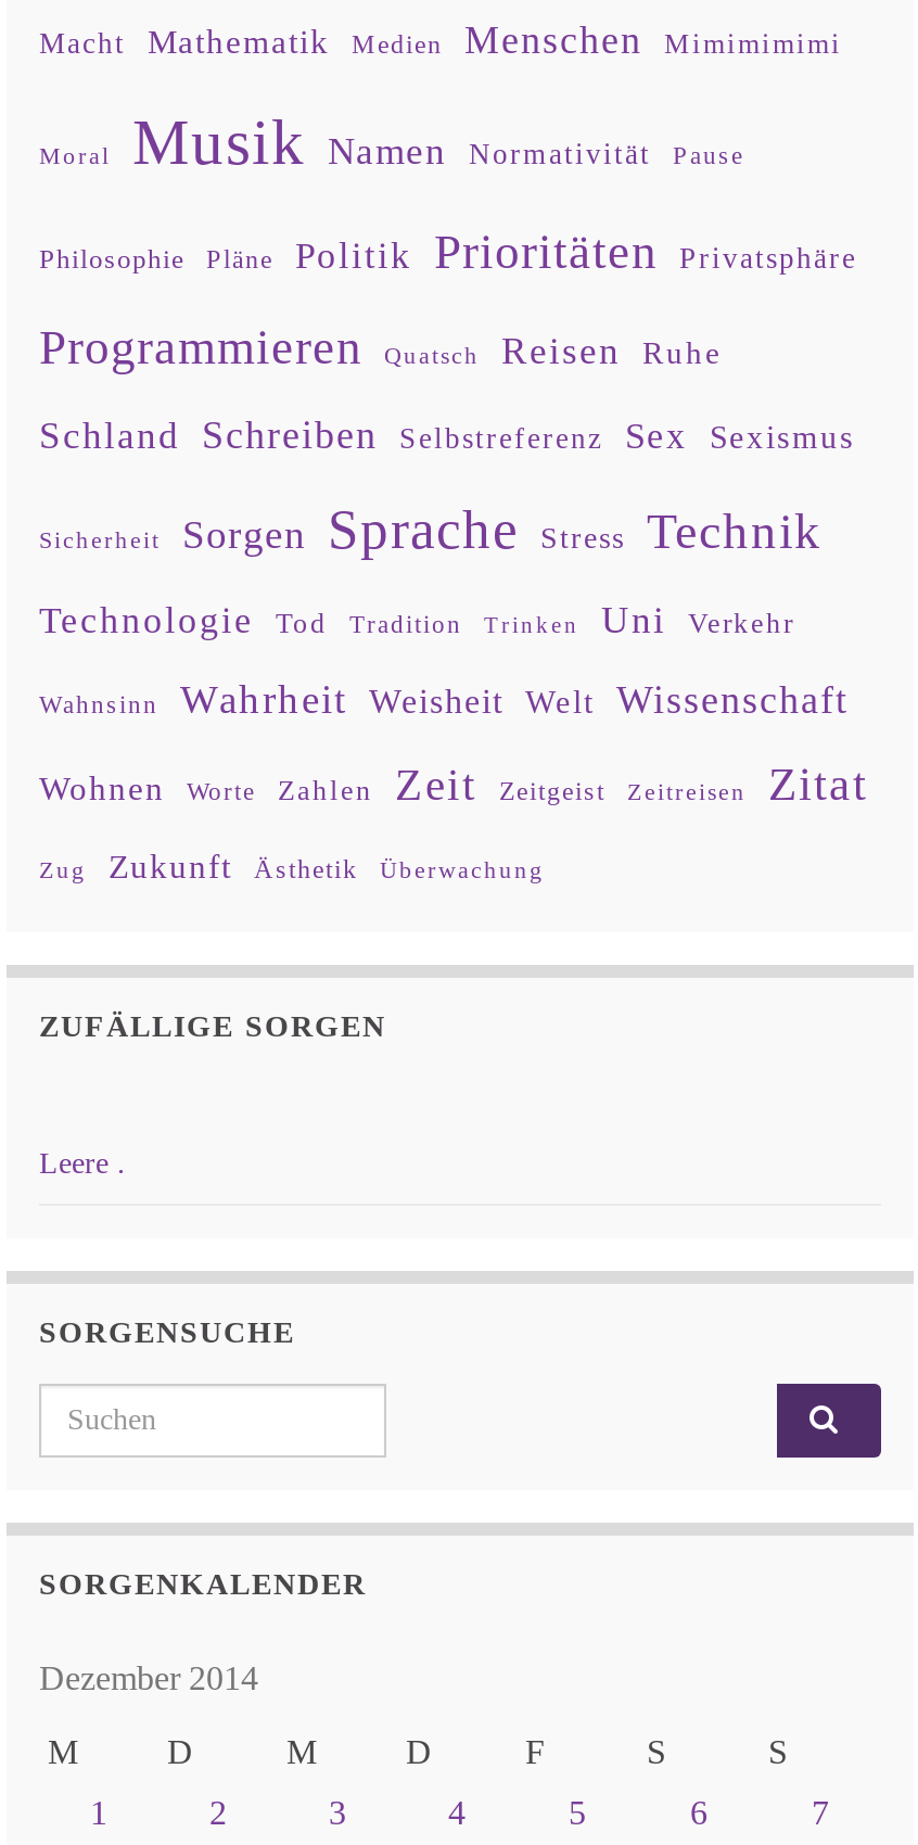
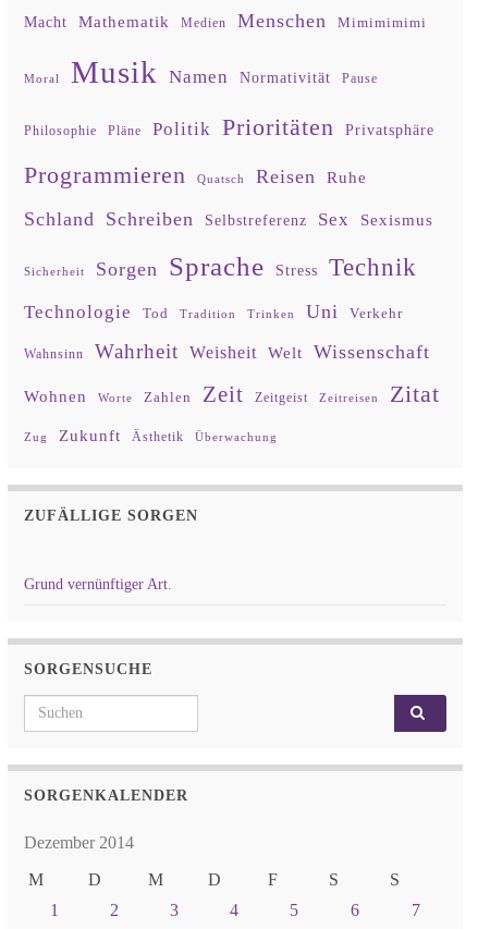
[39,1148,126,1181] Leere . -> [24,577,172,593] Grund vernünftiger Art.

